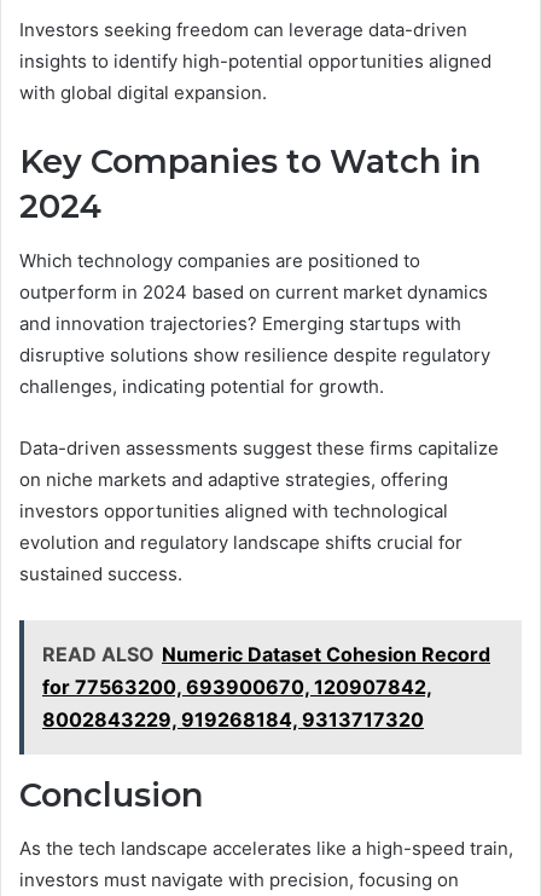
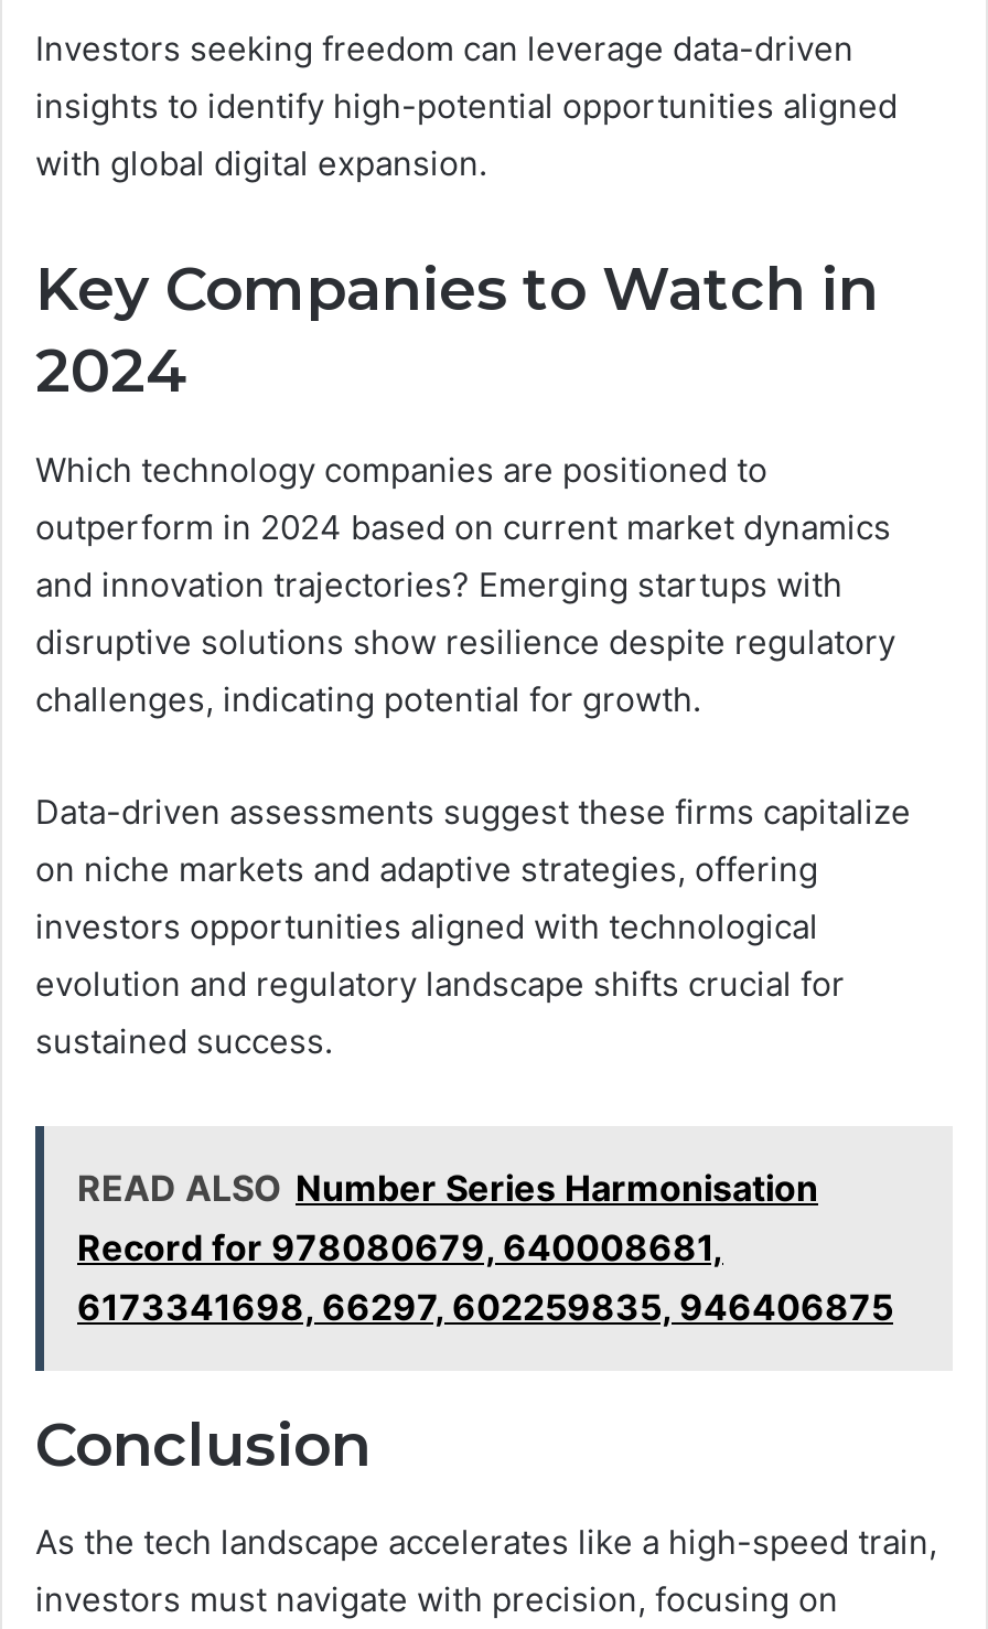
[42,642,490,731] READ ALSO Numeric Dataset Cohesion Record | for 77563200, 693900670, 120907842, | 8002843229, 919268184, 9313717320 -> [77,1165,893,1328] READ ALSO Number Series Harmonisation | Record for 978080679, 640008681, | 6173341698, 66297, 602259835, 946406875

